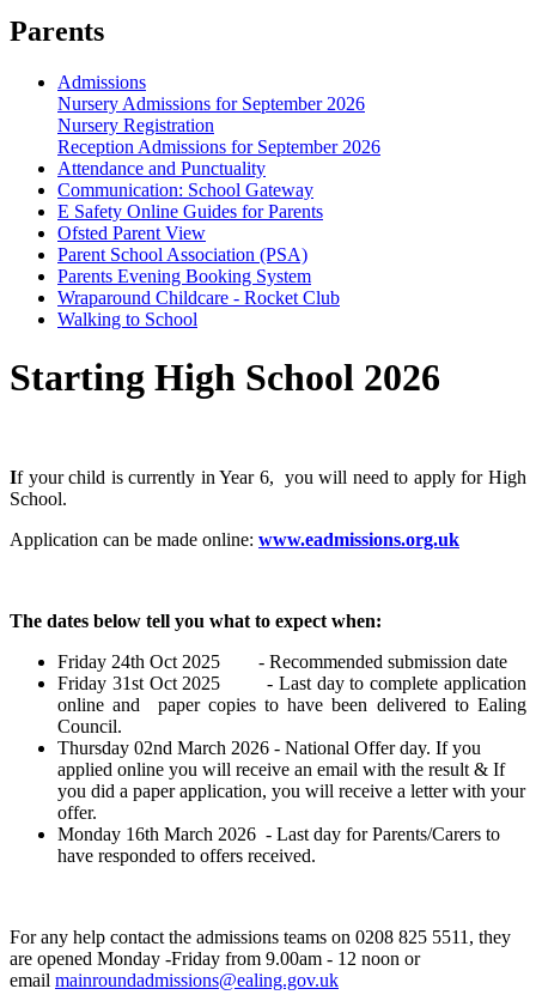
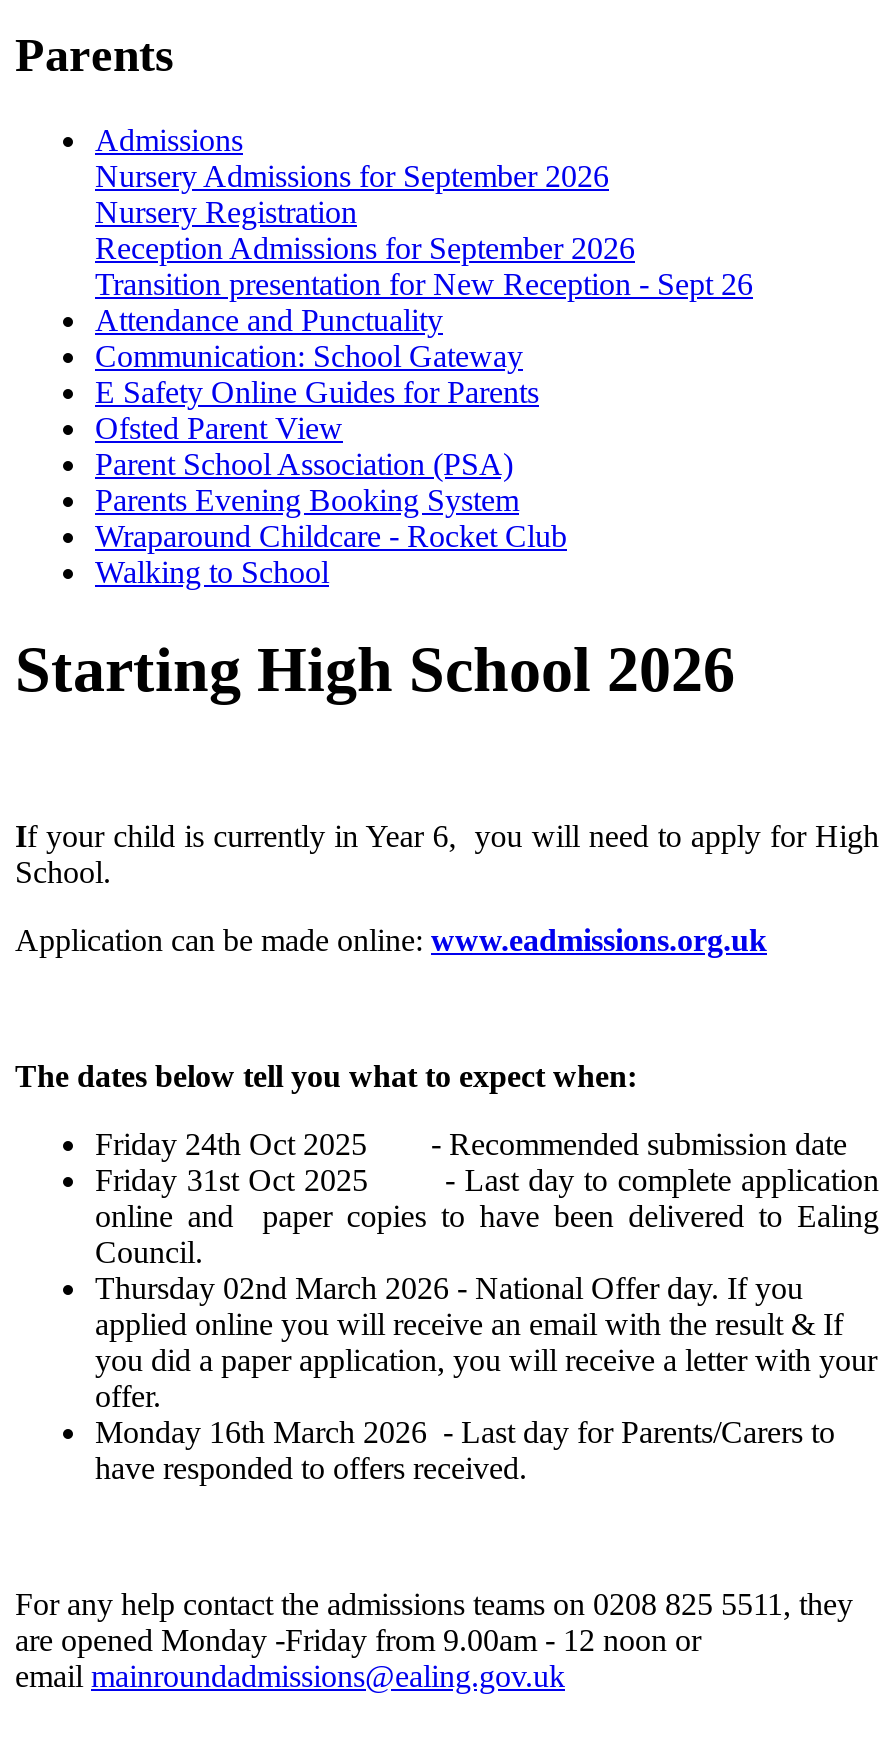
none -> [95,266,753,300] Transition presentation for New Reception - Sept 26

